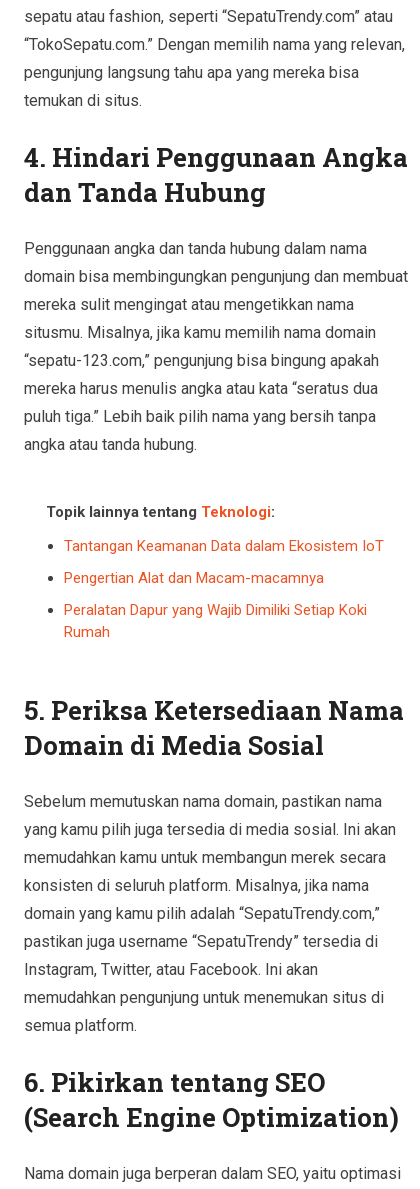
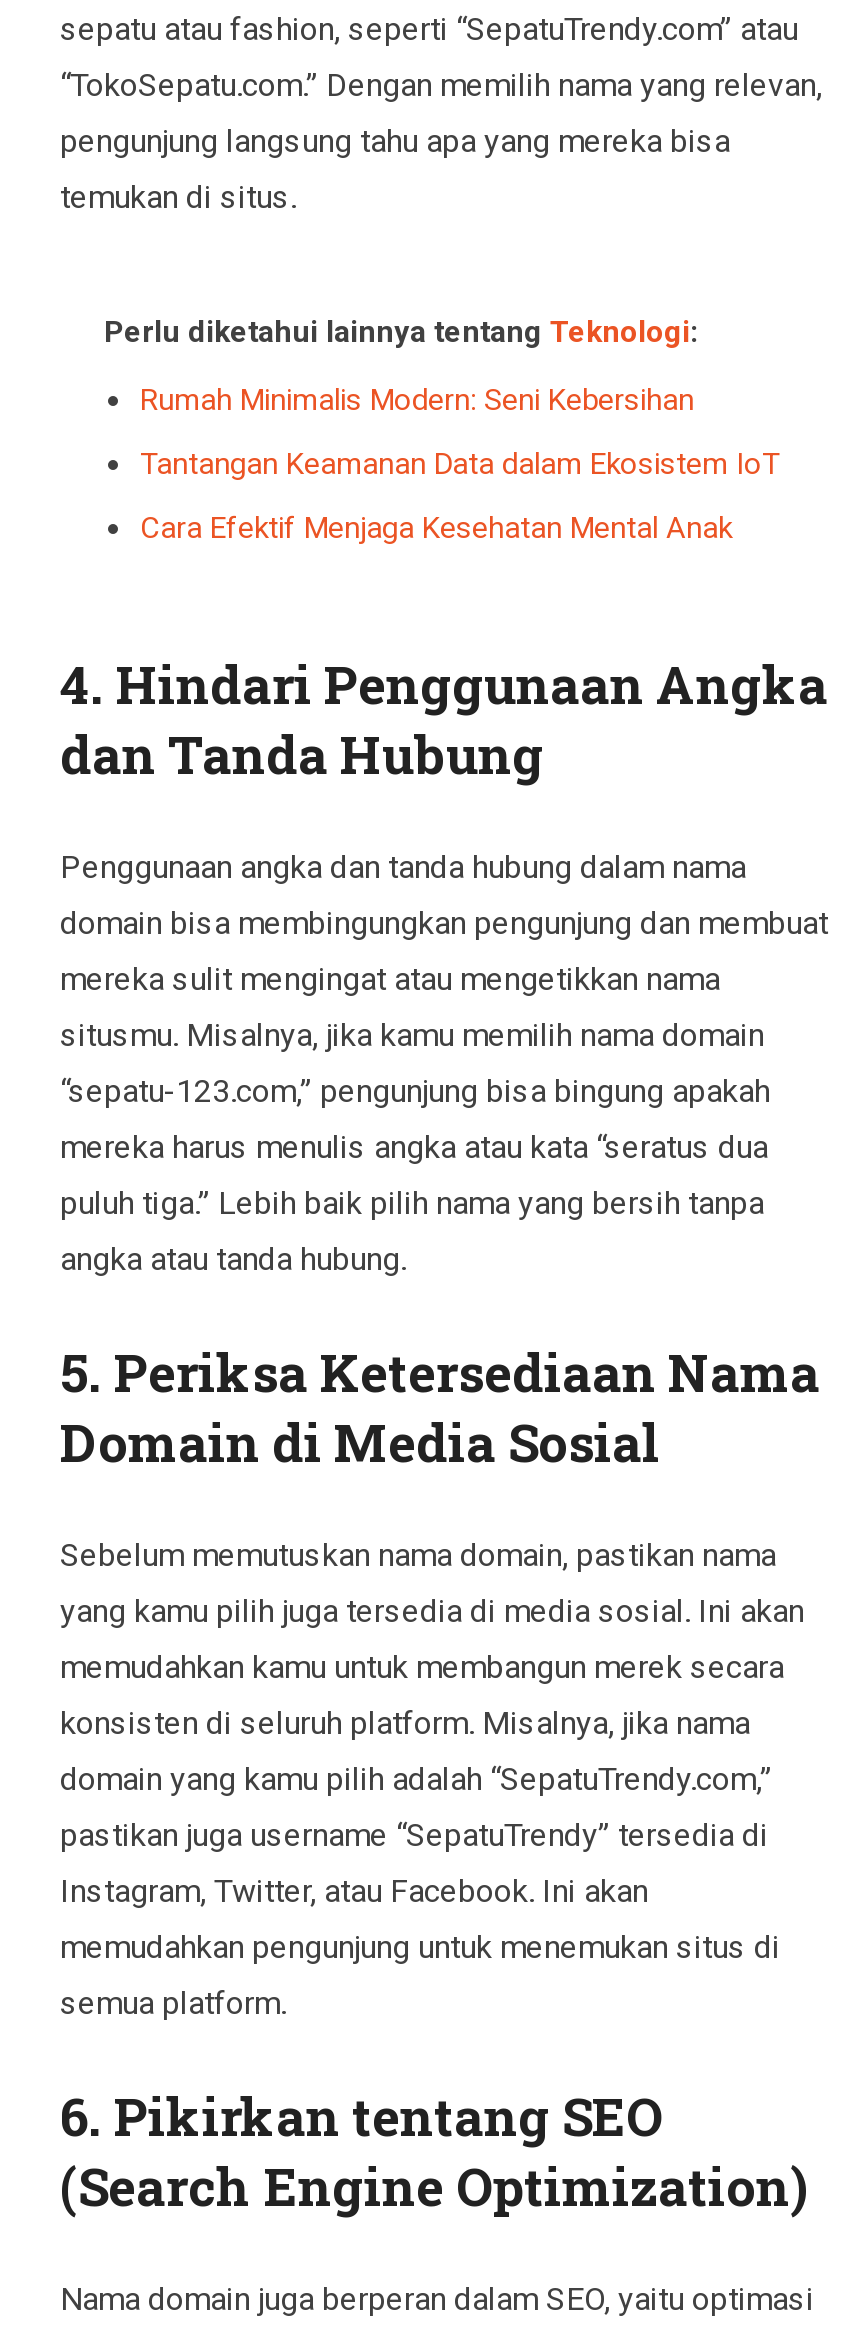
none -> [104,314,732,546] Perlu diketahui lainnya tentang Teknologi: | Rumah Minimalis Modern: Seni Kebersihan | Cara Efektif Menjaga Kesehatan Mental Anak
moved [24,140,408,454] -> [60,650,828,1278]: 4. Hindari Penggunaan Angka | dan Tanda Hubung | Penggunaan angka dan tanda hubung dalam nama | ... | puluh tiga.” Lebih baik pilih nama yang bersih tanpa | angka atau tanda hubung.
[46,503,367,641] Topik lainnya tentang Teknologi: | Pengertian Alat dan Macam-macamnya | Peralatan Dapur yang Wajib Dimiliki Setiap Koki | Rumah -> none
moved [64,537,384,555] -> [140,446,780,482]: Tantangan Keamanan Data dalam Ekosistem IoT

